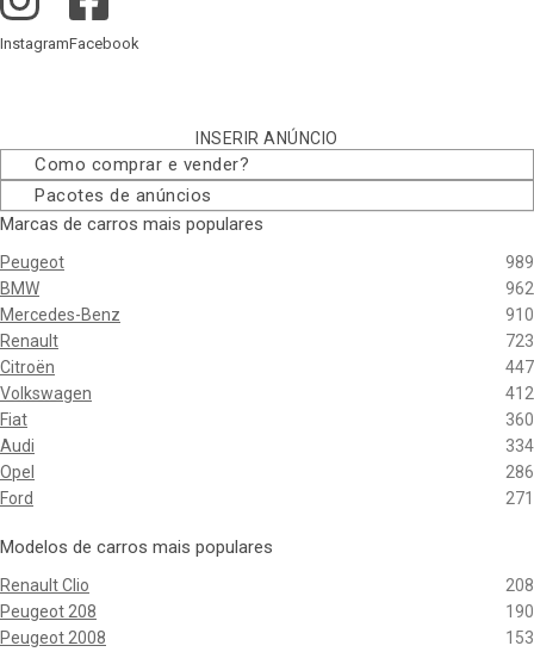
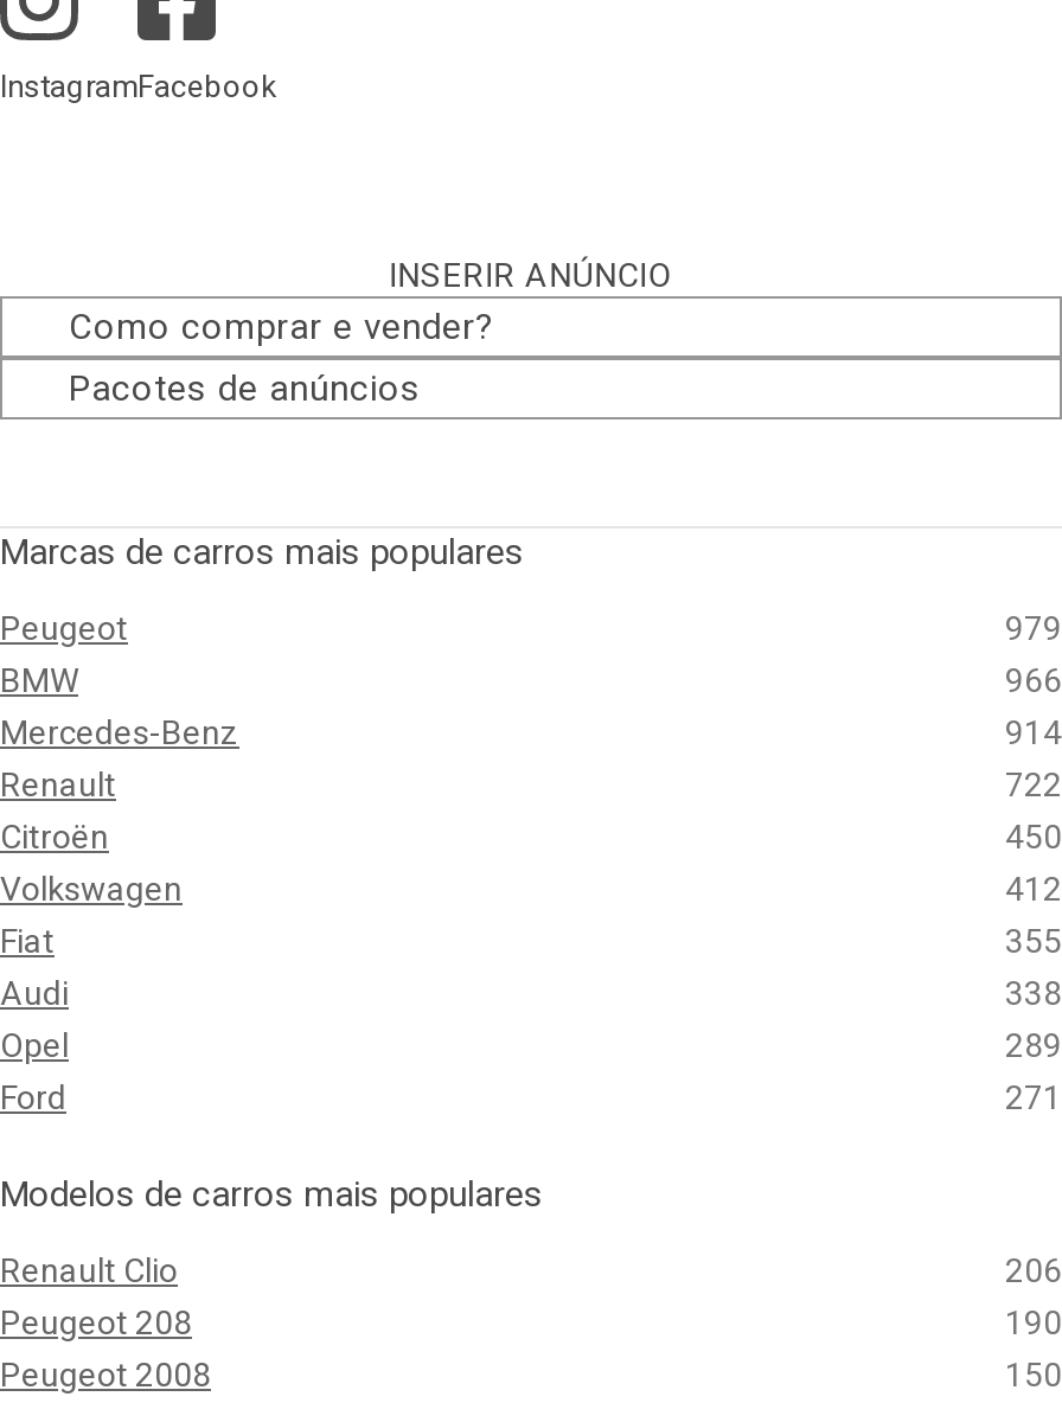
[505,253,534,272] 989 -> [1005,609,1062,647] 979
[505,279,534,298] 962 -> [1005,661,1062,699] 966
[505,305,534,324] 910 -> [1005,713,1062,751] 914
[505,331,534,350] 723 -> [1005,765,1062,803] 722
[505,358,534,377] 447 -> [1005,818,1062,856] 450
[505,410,534,429] 360 -> [1005,922,1062,960] 355
[505,436,534,455] 334 -> [1005,974,1062,1012] 338
[505,462,534,482] 286 -> [1005,1026,1062,1064] 289
[505,576,534,595] 208 -> [1005,1251,1062,1289] 206
[505,628,534,647] 153 -> [1005,1356,1062,1394] 150

